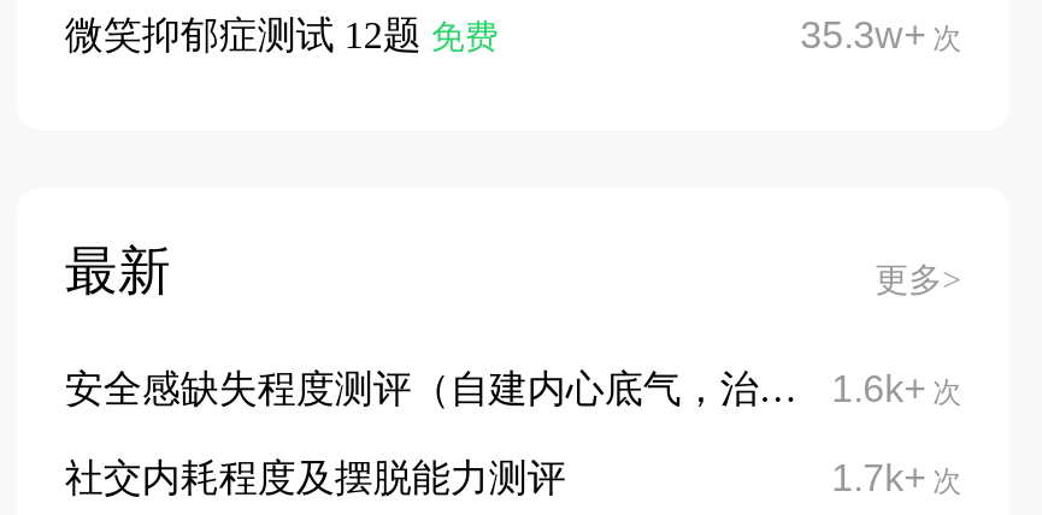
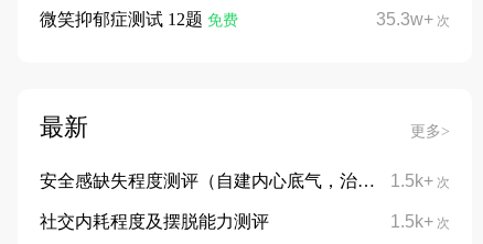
[831,369,962,410] 1.6k+ 次 -> [390,172,450,190] 1.5k+ 次
[831,458,962,499] 1.7k+ 次 -> [390,212,450,231] 1.5k+ 次

